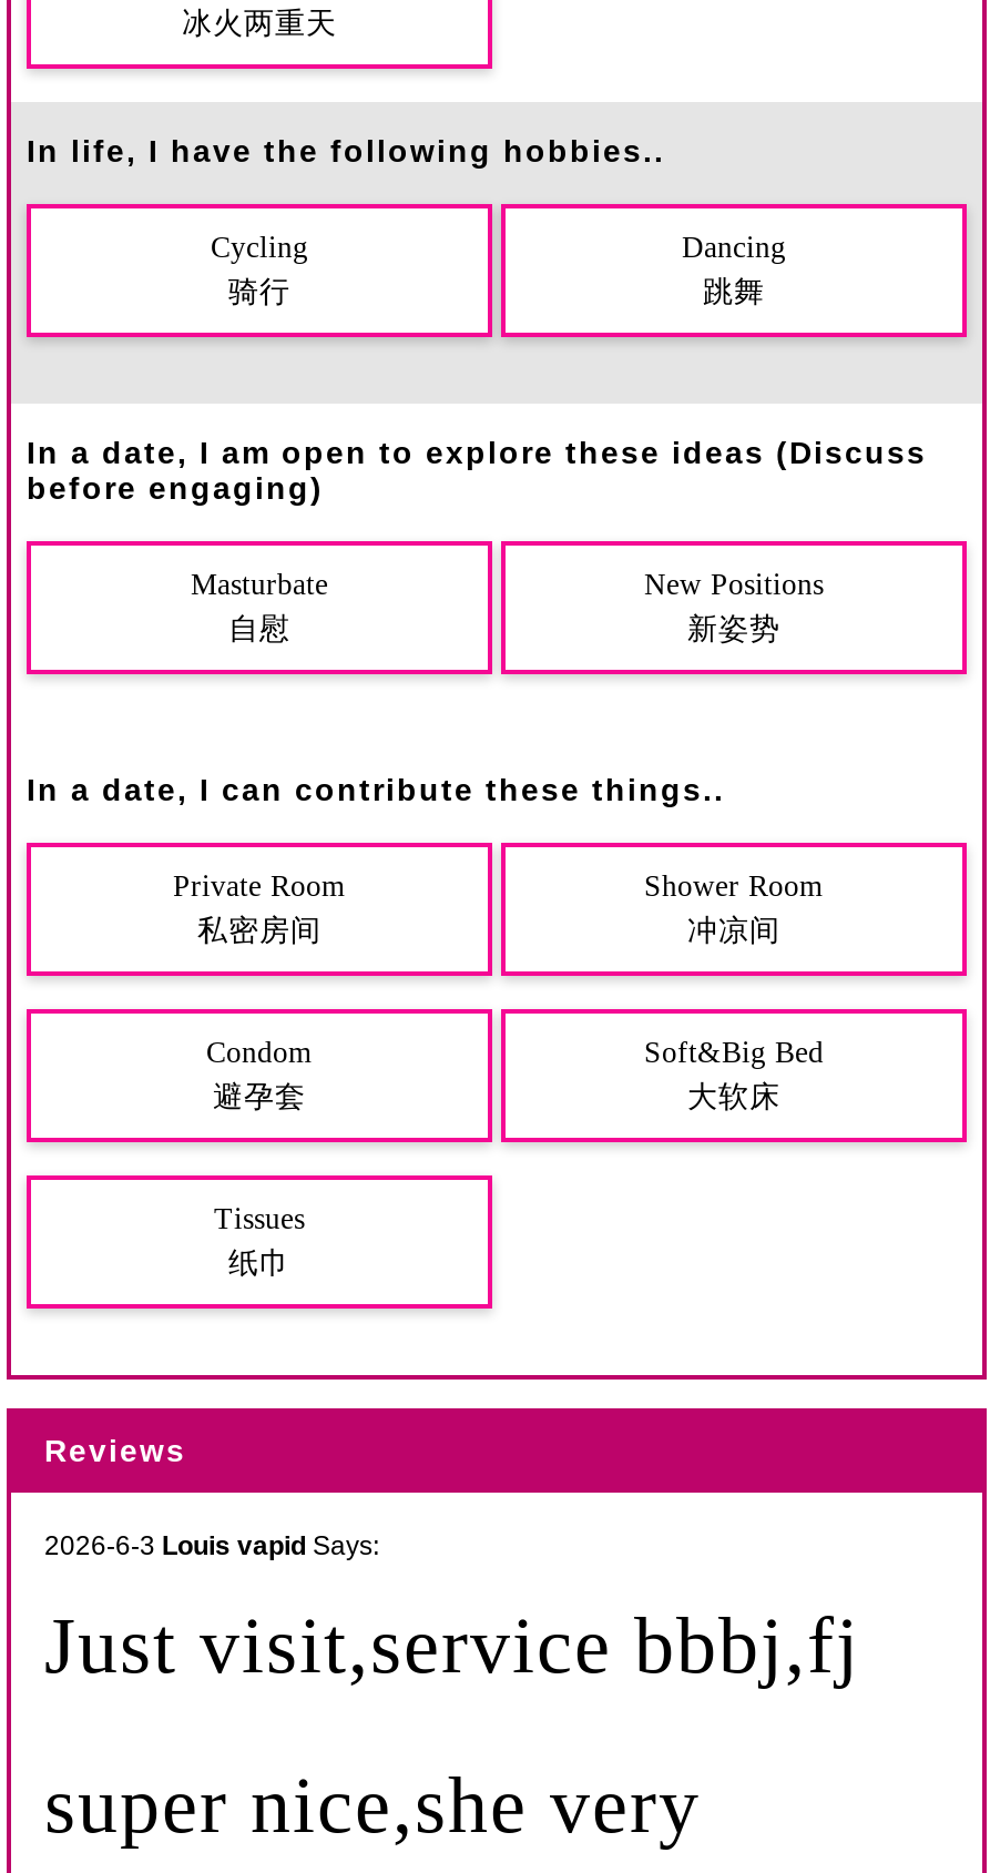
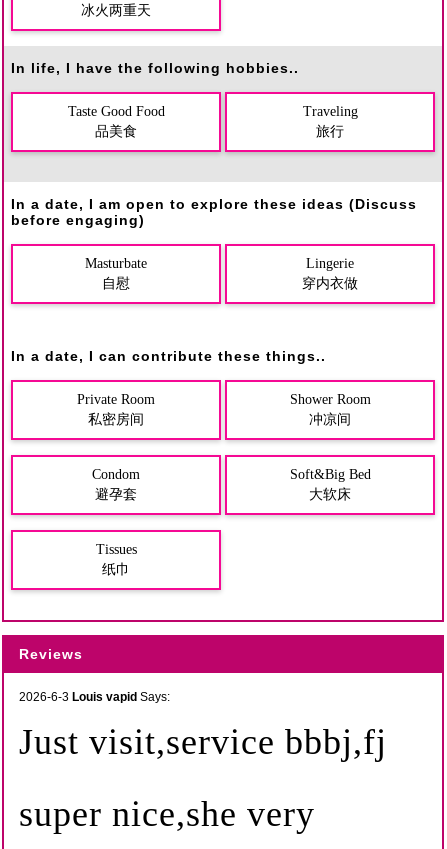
[211,231,308,308] Cycling | 骑行 -> [67,104,164,139] Taste Good Food | 品美食
[682,231,786,308] Dancing | 跳舞 -> [302,104,357,139] Traveling | 旅行
[644,568,824,645] New Positions | 新姿势 -> [302,256,358,291] Lingerie | 穿内衣做

